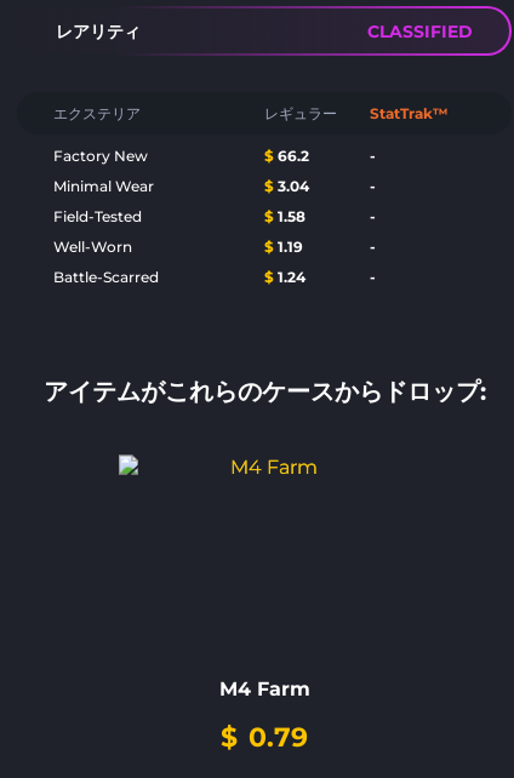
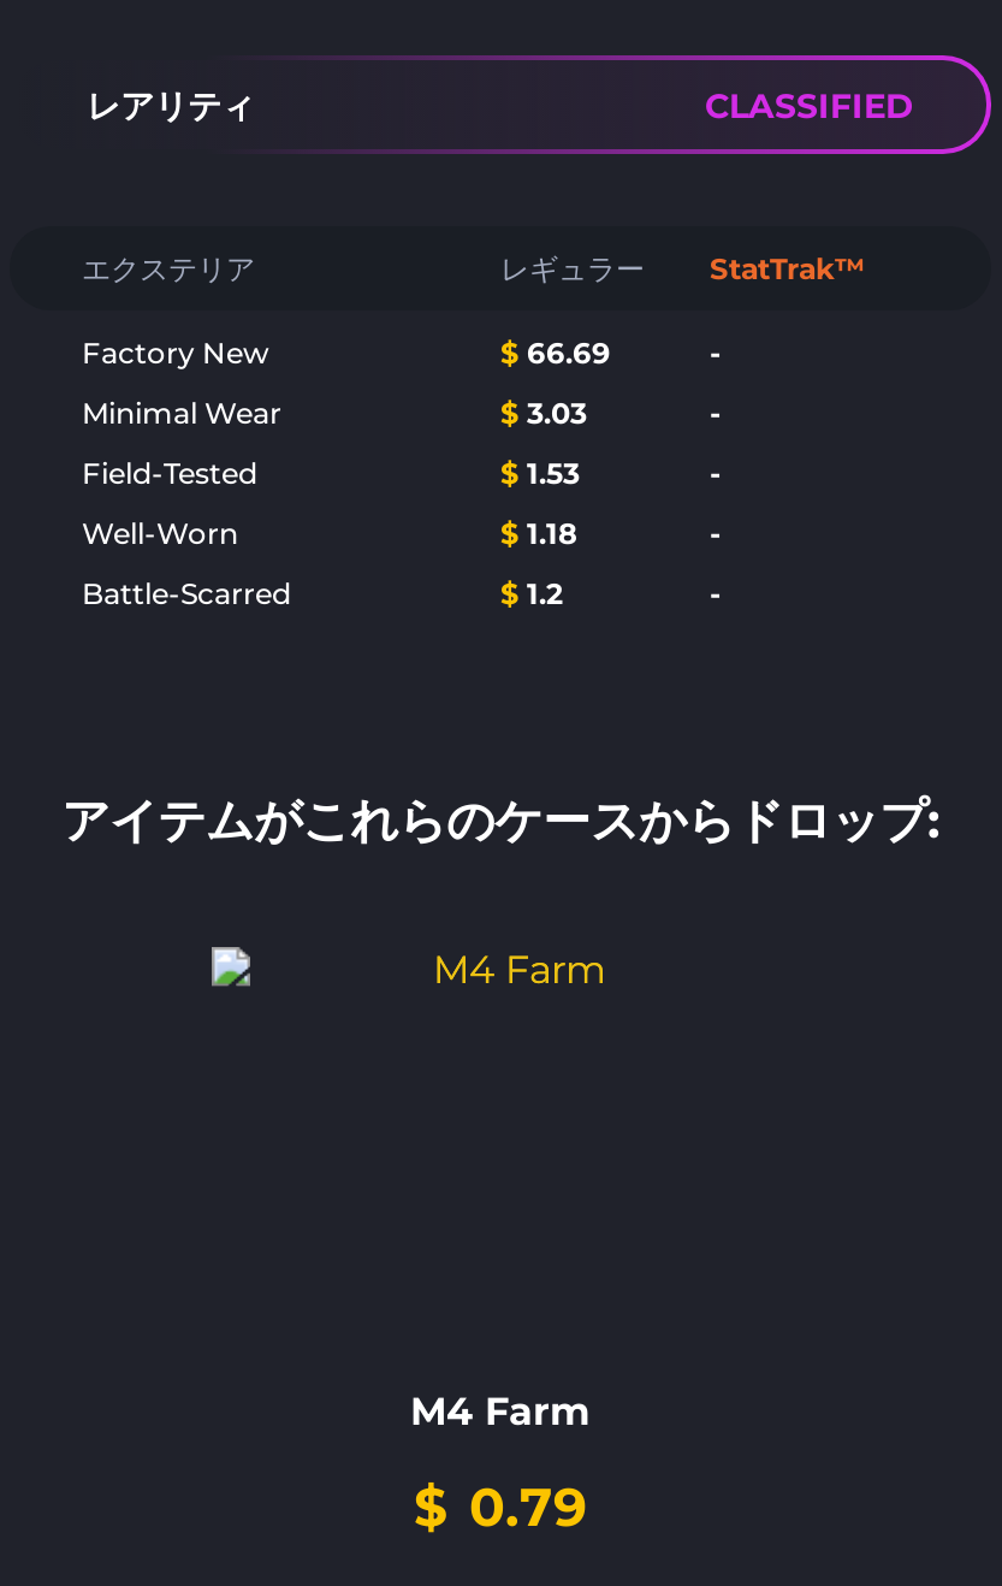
[264,147,309,165] $66.2 -> [500,335,611,371] $66.69
[264,177,309,195] $3.04 -> [500,395,587,431] $3.03
[264,207,305,225] $1.58 -> [500,455,580,491] $1.53
[264,238,303,256] $1.19 -> [500,515,577,551] $1.18
[264,268,305,286] $1.24 -> [500,575,563,611] $1.2

